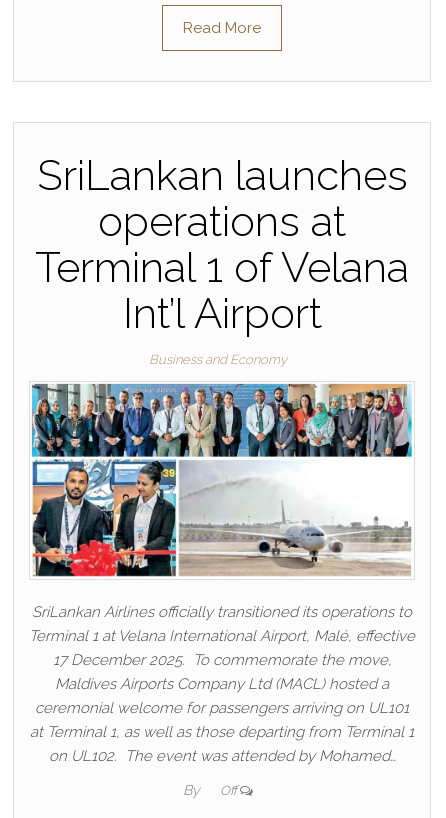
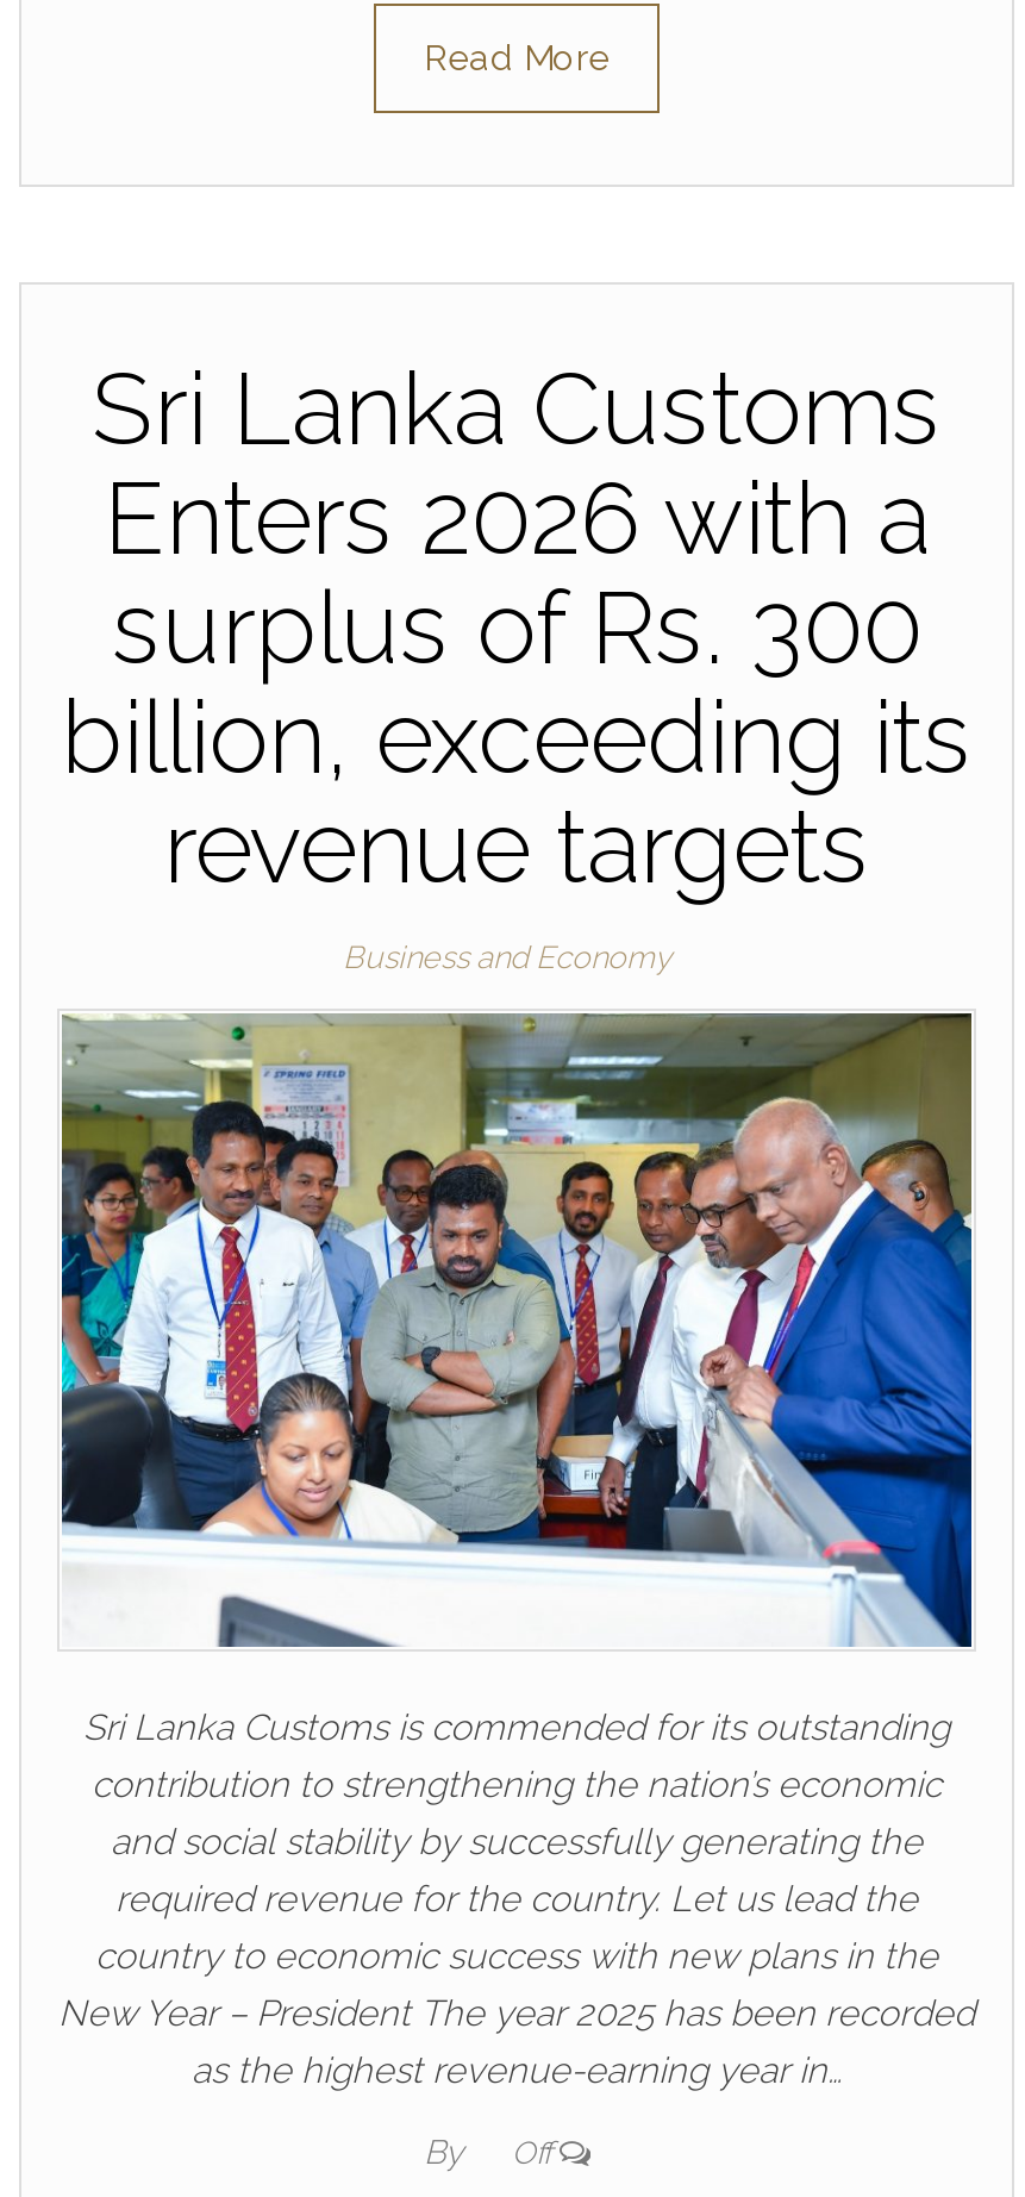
[35,151,409,338] SriLankan launches | operations at | Terminal 1 of Velana | Int’l Airport -> [61,353,973,908] Sri Lanka Customs | Enters 2026 with a | surplus of Rs. 300 | billion, exceeding its | revenue targets
[31,382,413,579] [image] -> [60,1012,974,1522] [image]
[29,603,415,765] SriLankan Airlines officially transitioned its operations to | Terminal 1 at Velana International Airport, Malé, effective | 17 December 2025. To commemorate the move, | Maldives Airports Company Ltd (MACL) hosted a | ceremonial welcome for passengers arriving on UL101 | at Terminal 1, as well as those departing from Terminal 1 | on UL102. The event was attended by Mohamed… -> [58,1706,975,2092] Sri Lanka Customs is commended for its outstanding | contribution to strengthening the nation’s economic | and social stability by successfully generating the | required revenue for the country. Let us lead the | country to economic success with new plans in the | New Year – President The year 2025 has been recorded | as the highest revenue-earning year in…

